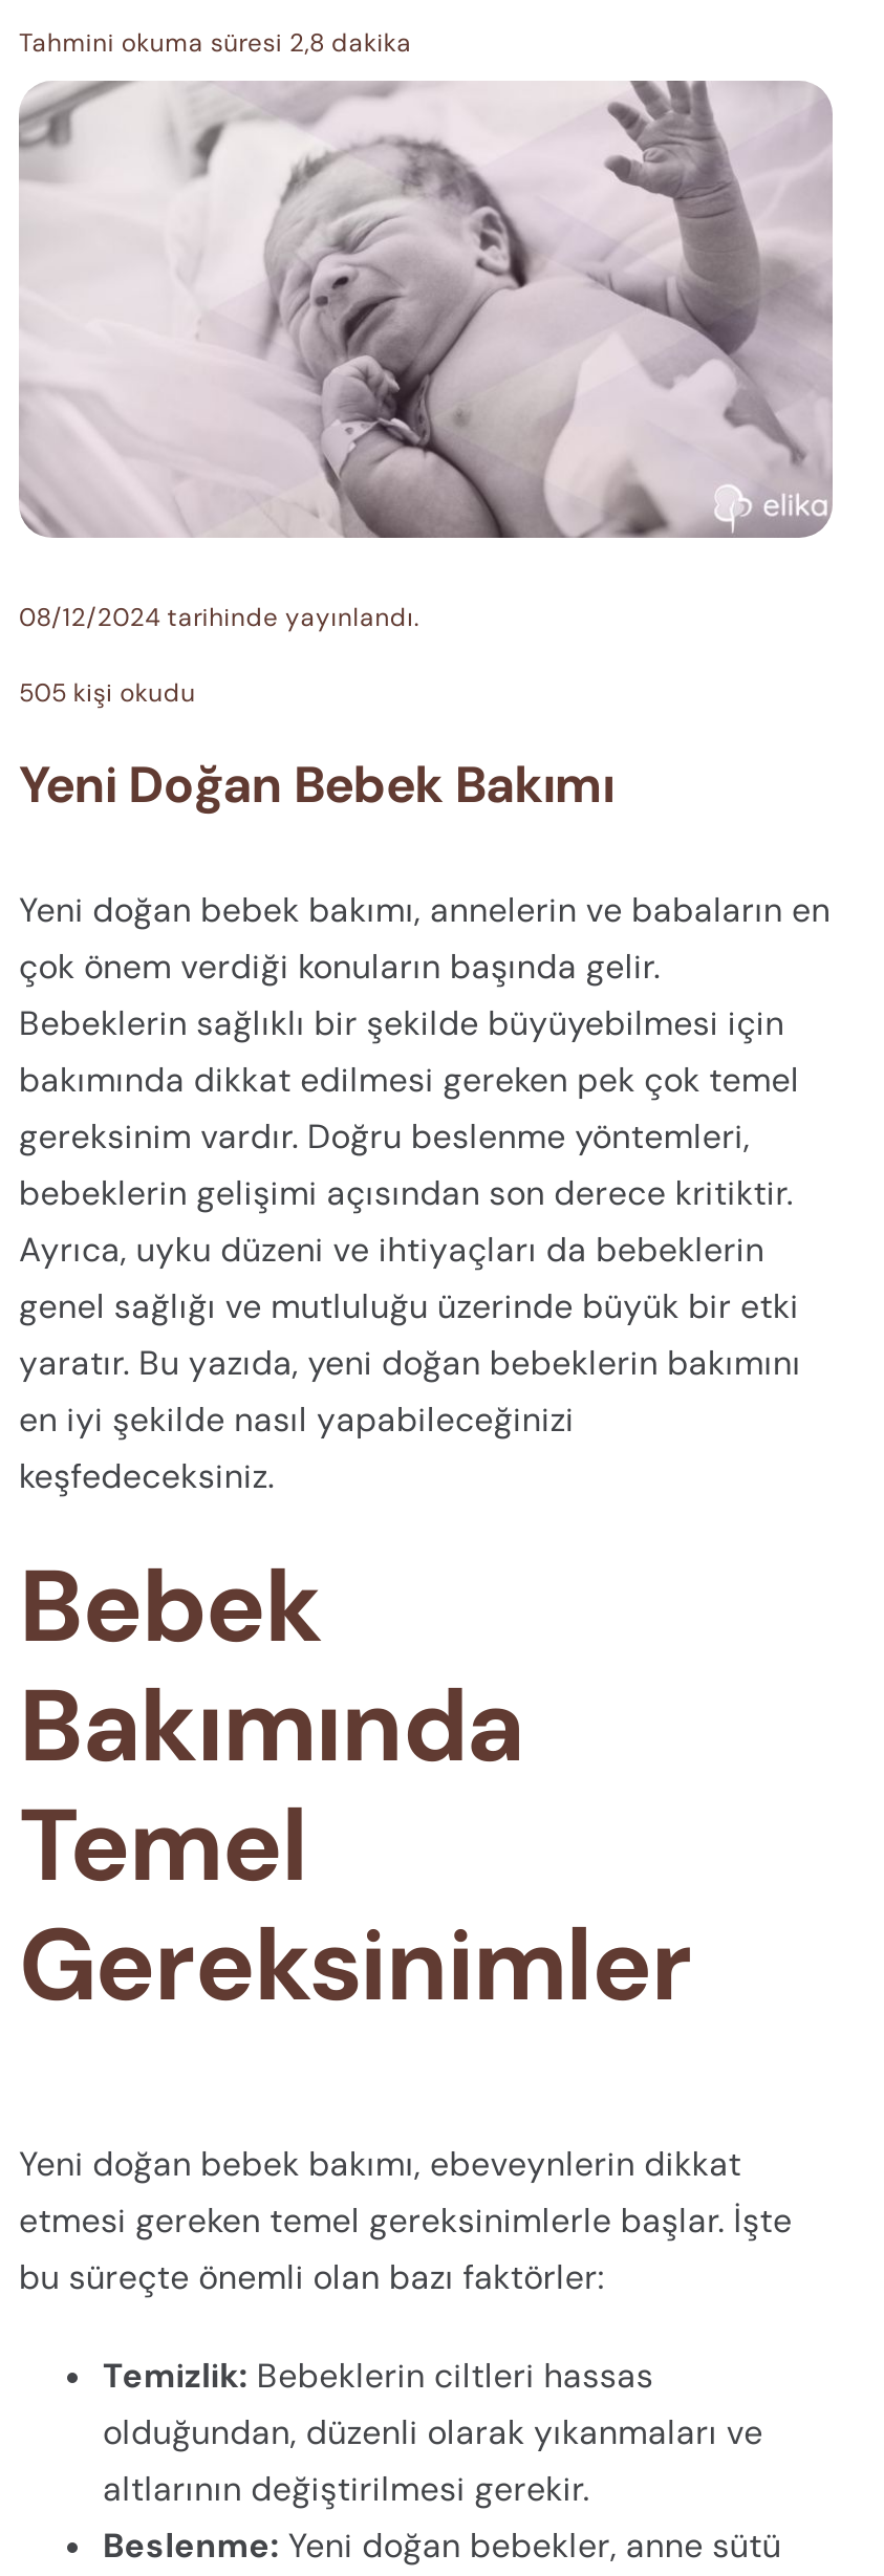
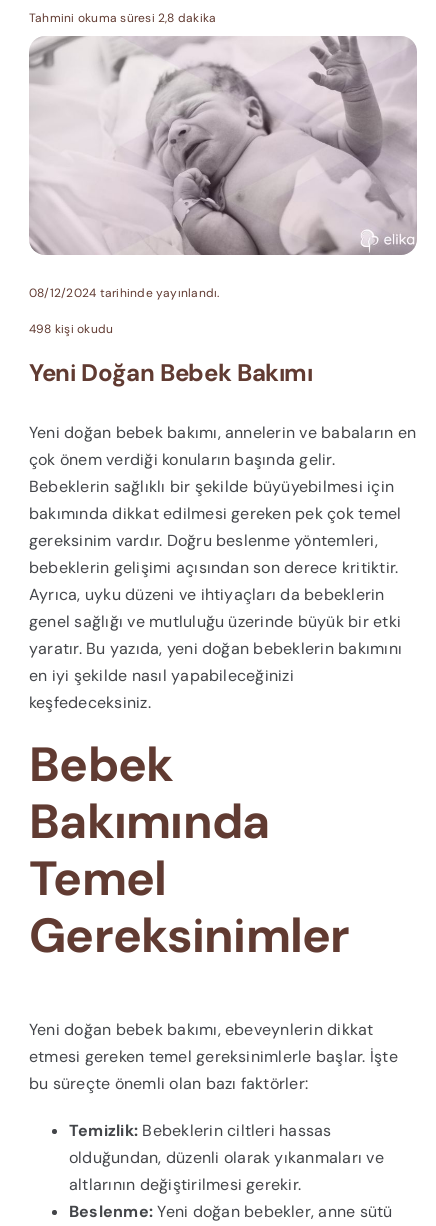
[19,678,196,711] 505 kişi okudu -> [29,321,113,337] 498 kişi okudu

